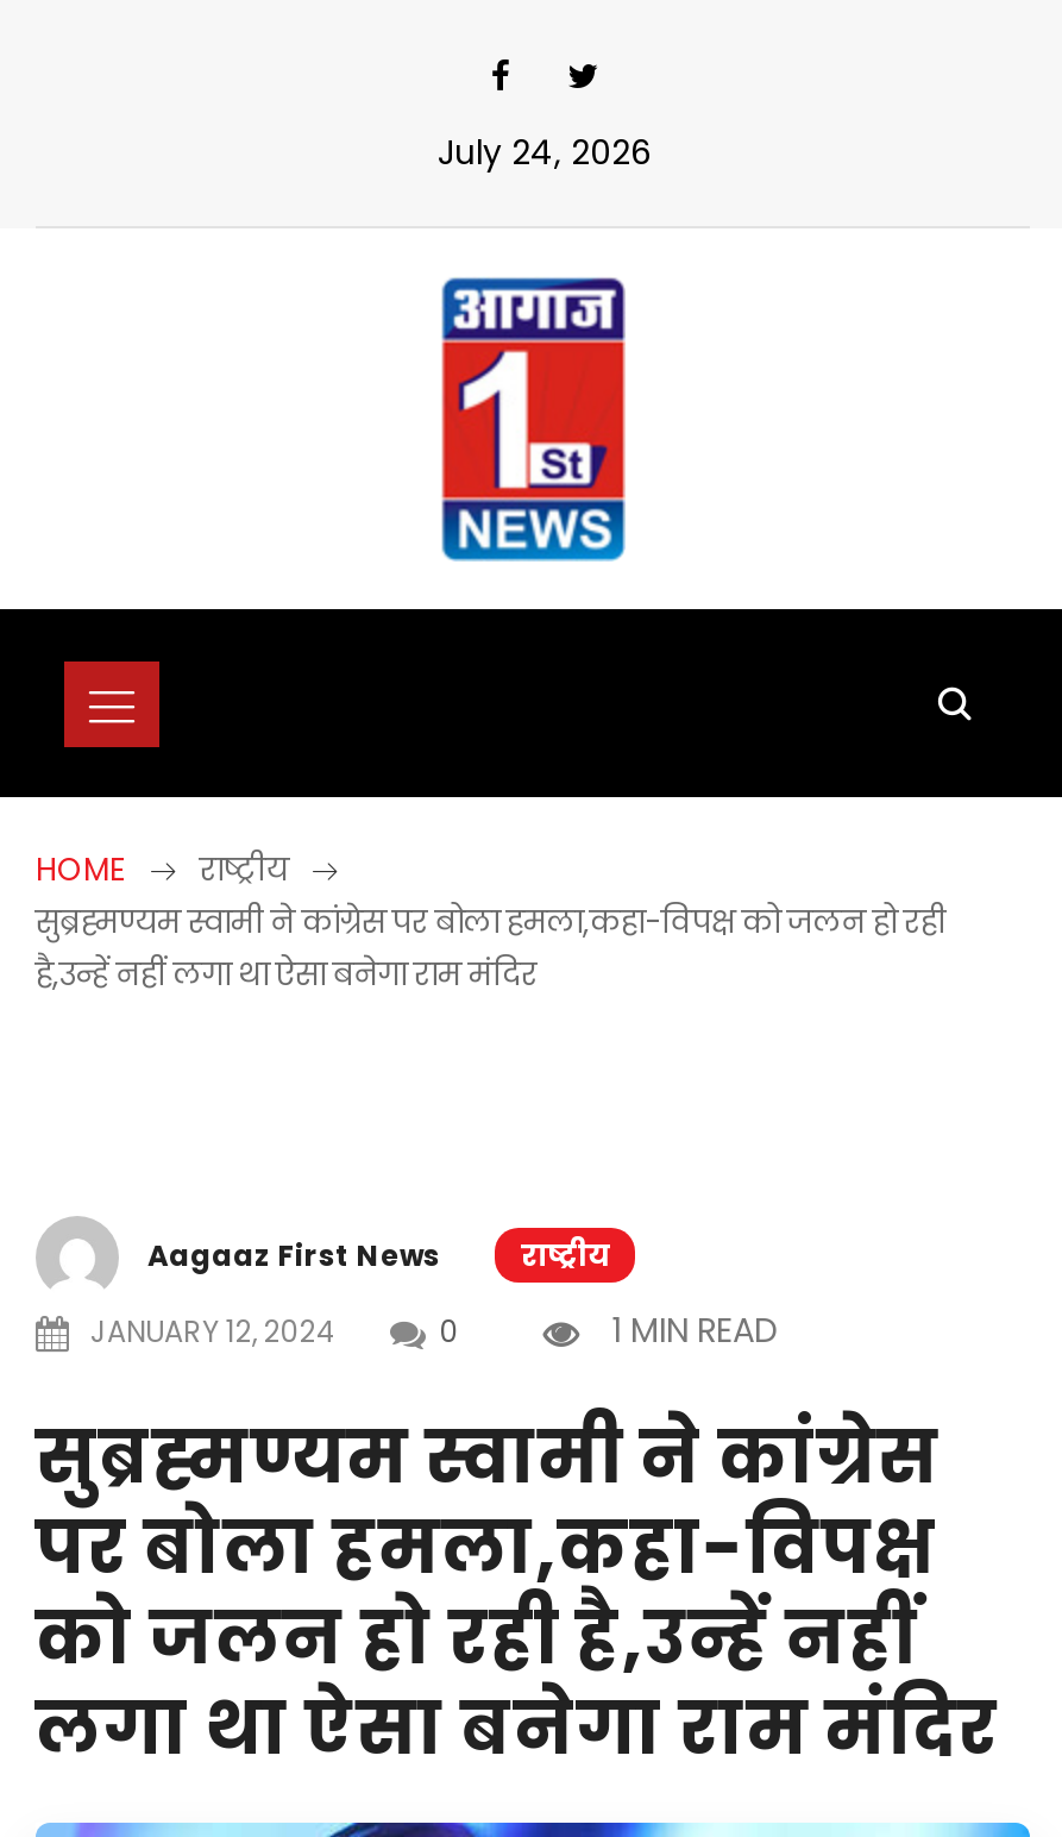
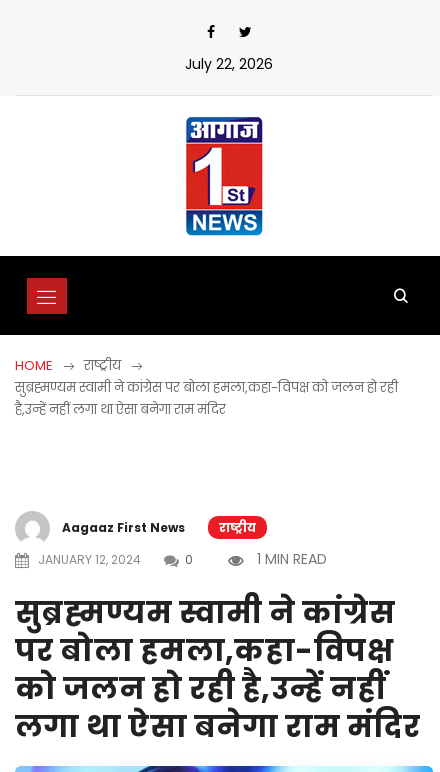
[428,128,652,176] July 24, 2026 -> [181,54,273,74] July 22, 2026

